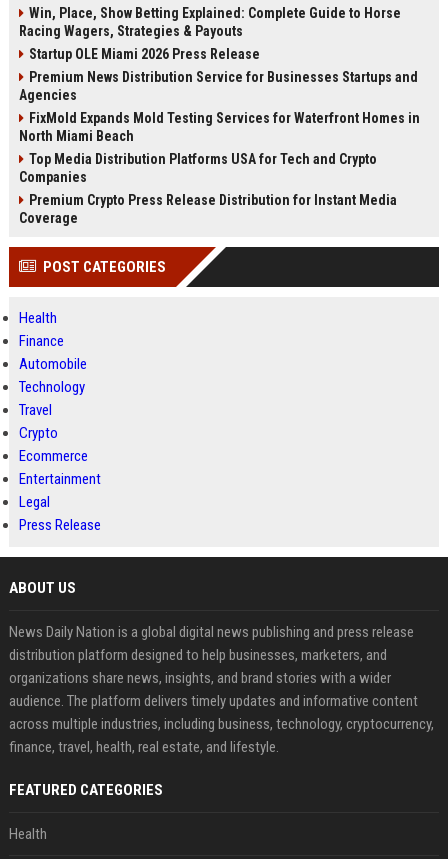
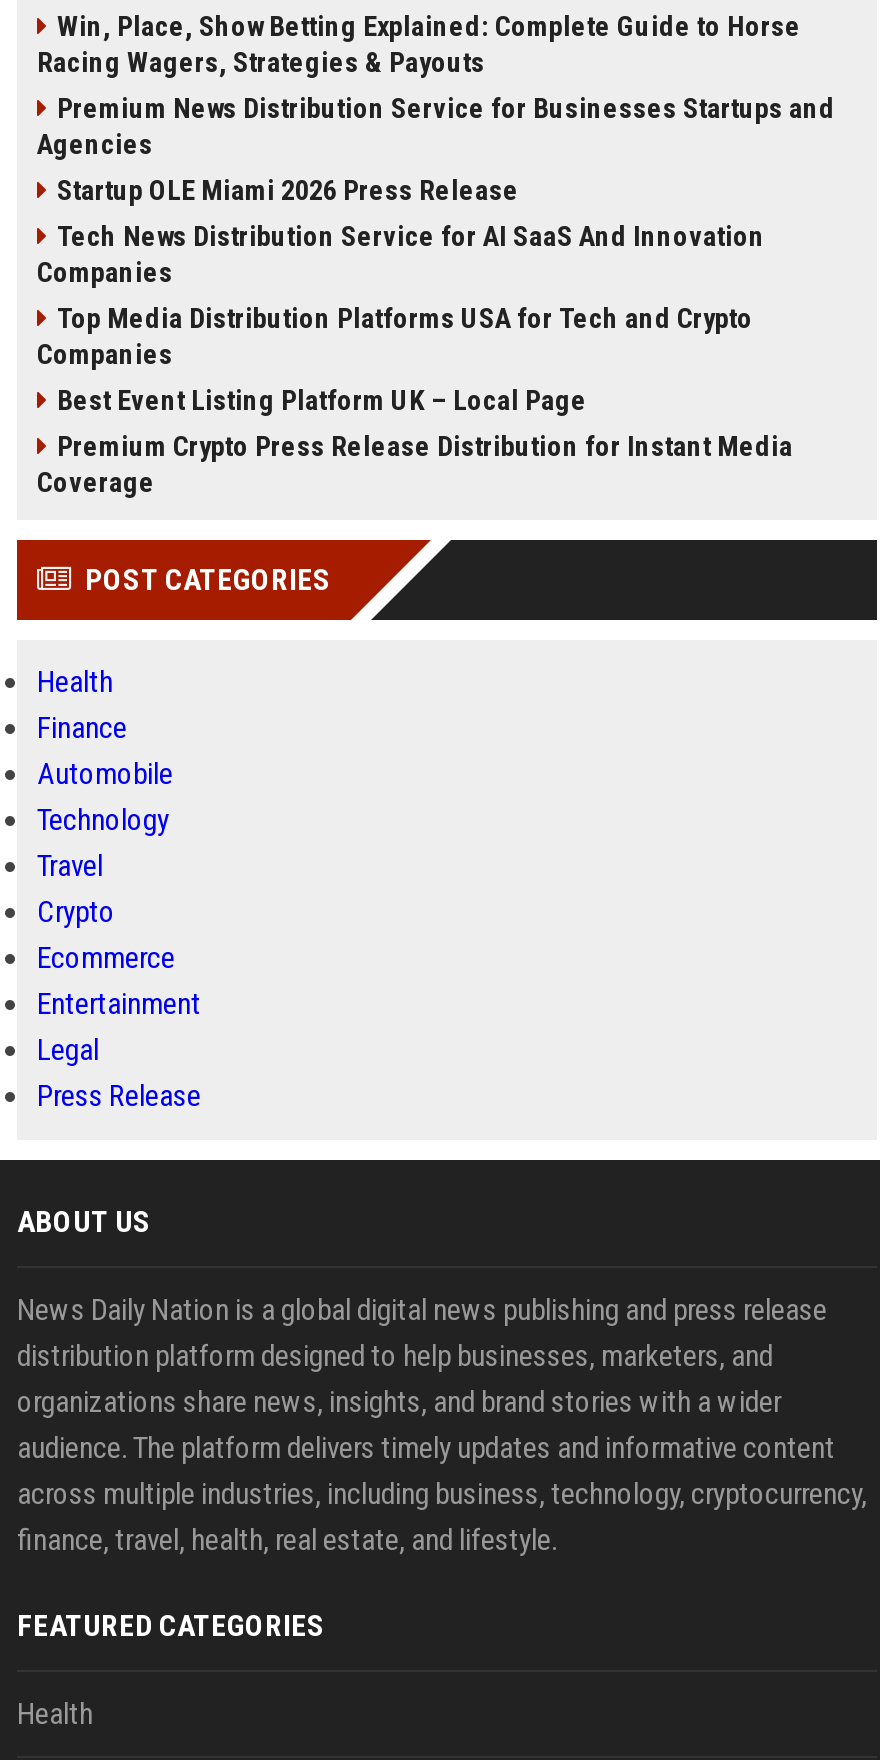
moved [29,46,260,62] -> [57,174,519,206]: Startup OLE Miami 2026 Press Release
moved [19,69,418,103] -> [37,92,835,160]: Premium News Distribution Service for Businesses Startups and | Agencies
[19,110,420,144] FixMold Expands Mold Testing Services for Waterfront Homes in | North Miami Beach -> [37,220,765,288] Tech News Distribution Service for AI SaaS And Innovation | Companies
none -> [57,384,587,416] Best Event Listing Platform UK – Local Page

